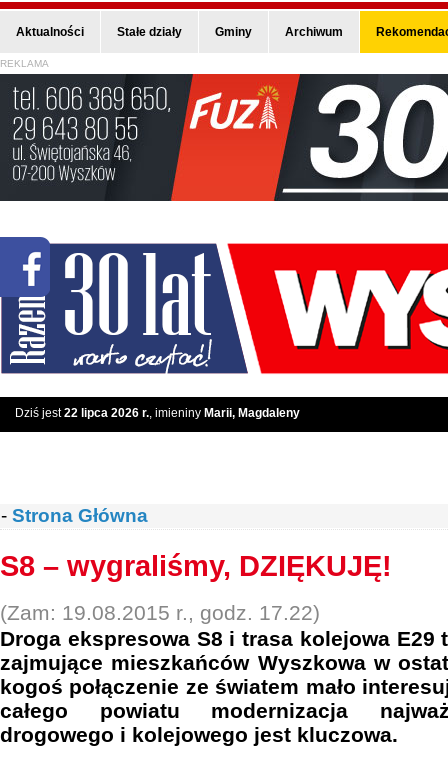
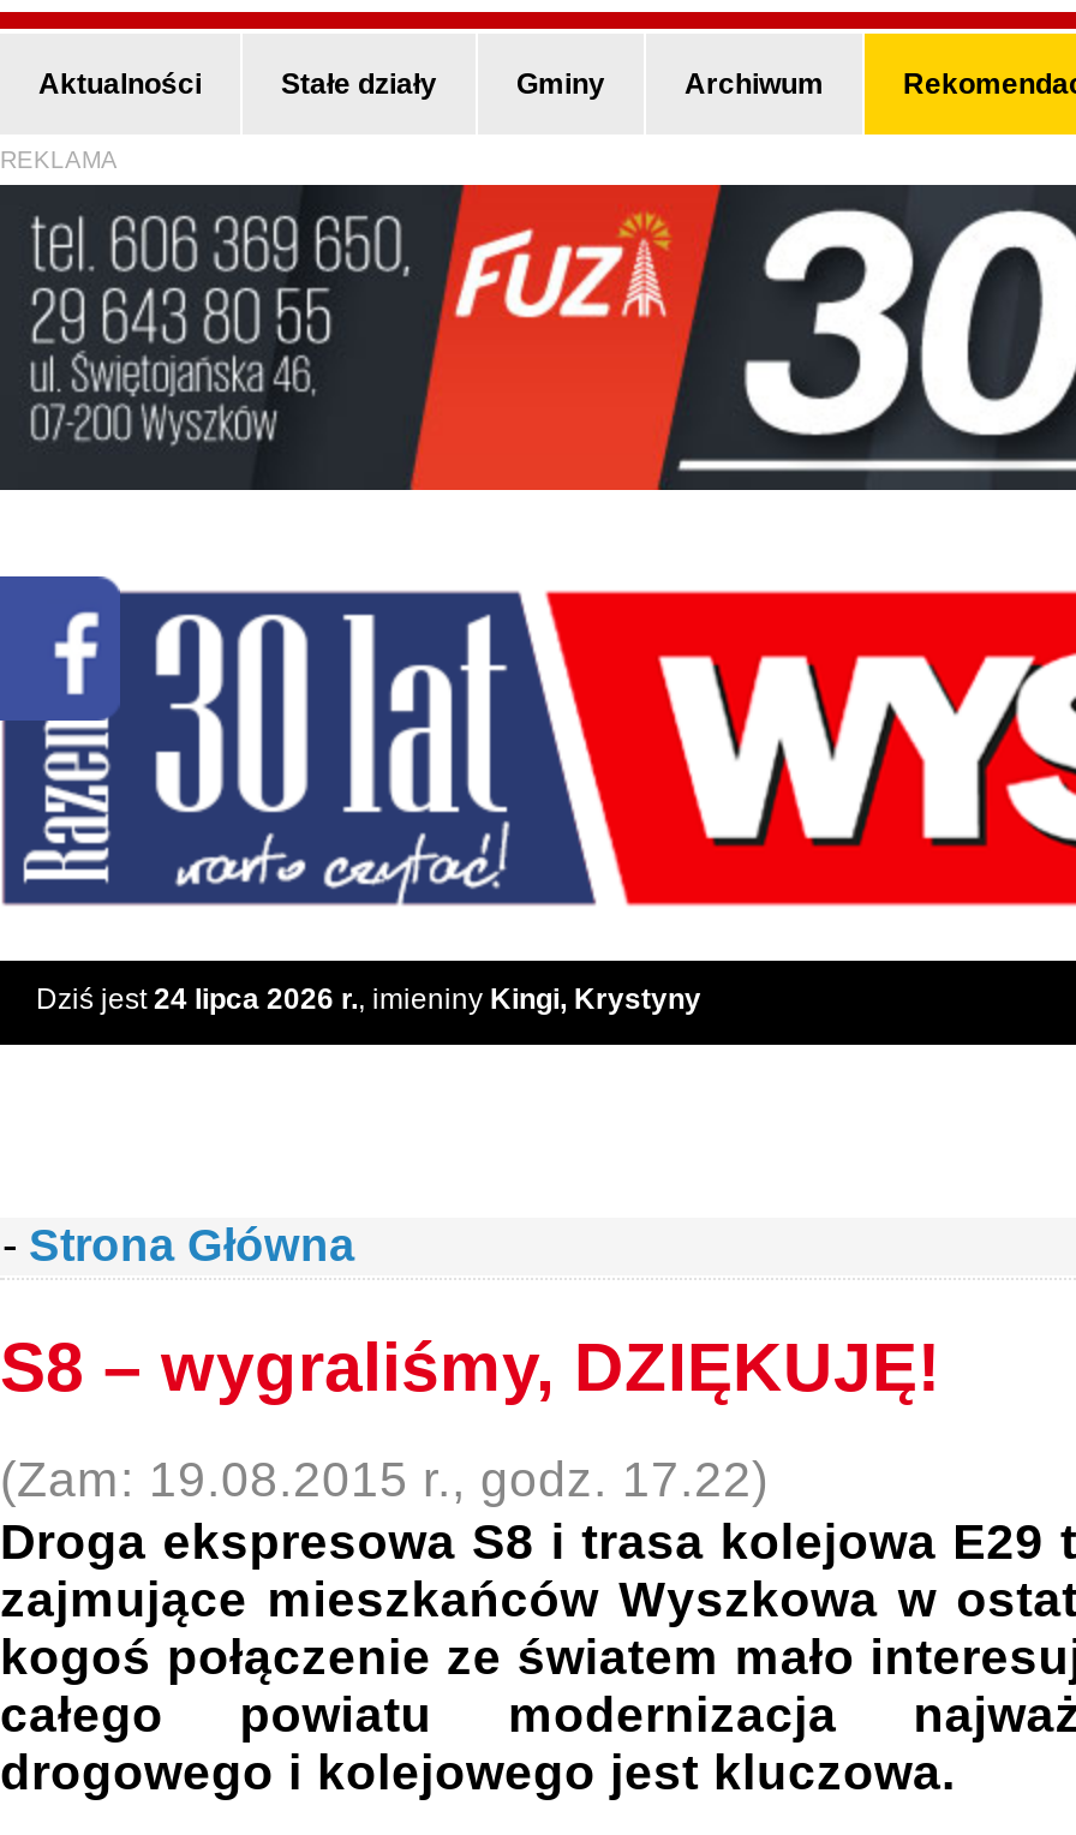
[15,406,300,420] Dziś jest 22 lipca 2026 r., imieniny Marii, Magdaleny -> [36,982,701,1016] Dziś jest 24 lipca 2026 r., imieniny Kingi, Krystyny

